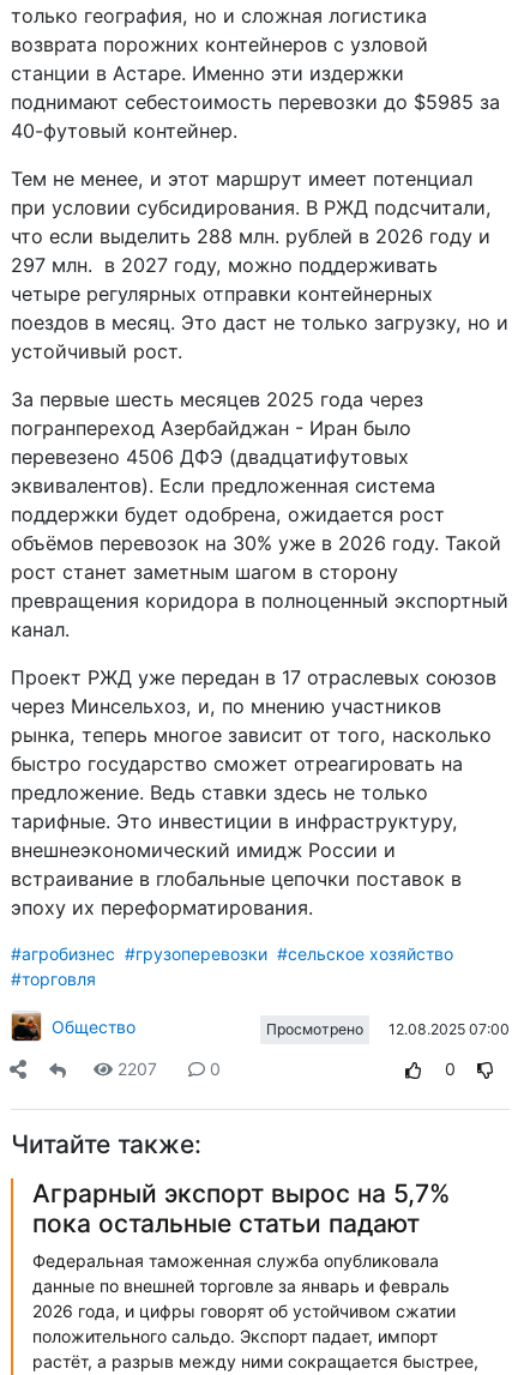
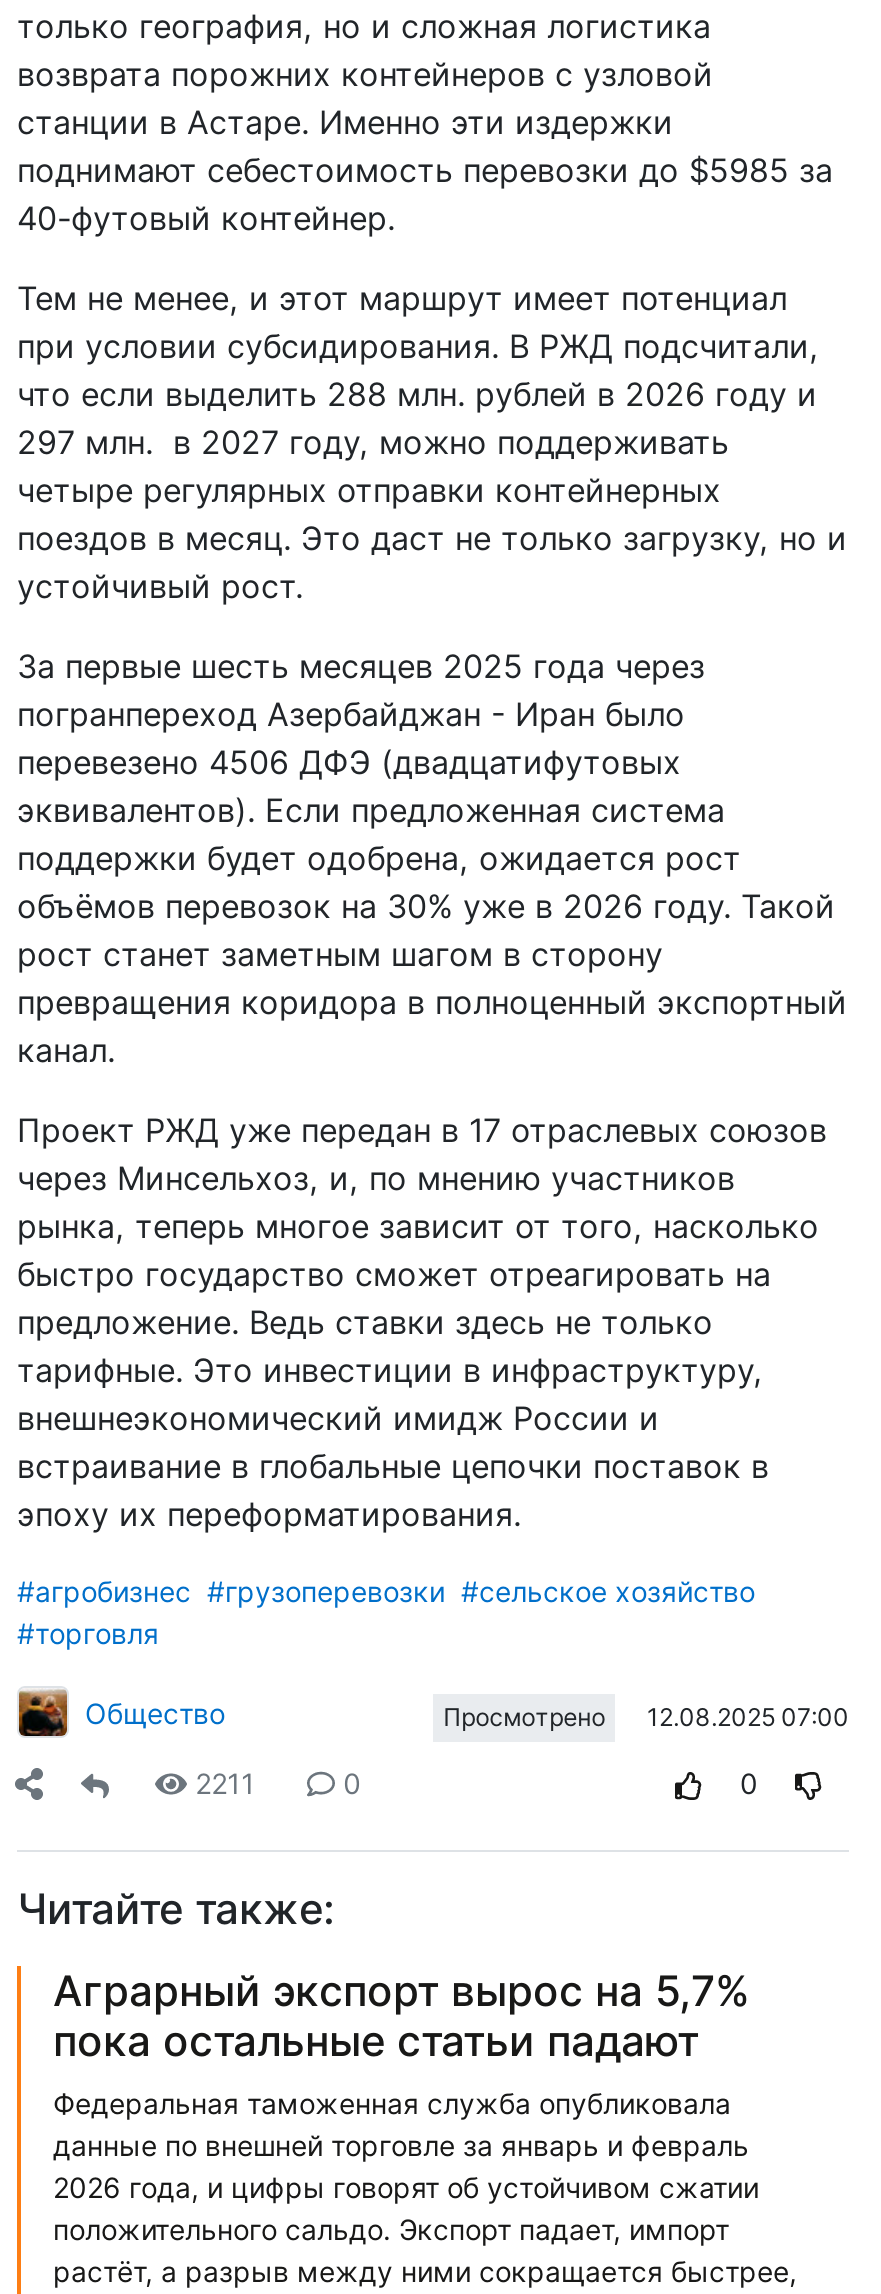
[118,1059,157,1079] 2207 -> [195,1766,255,1800] 2211

